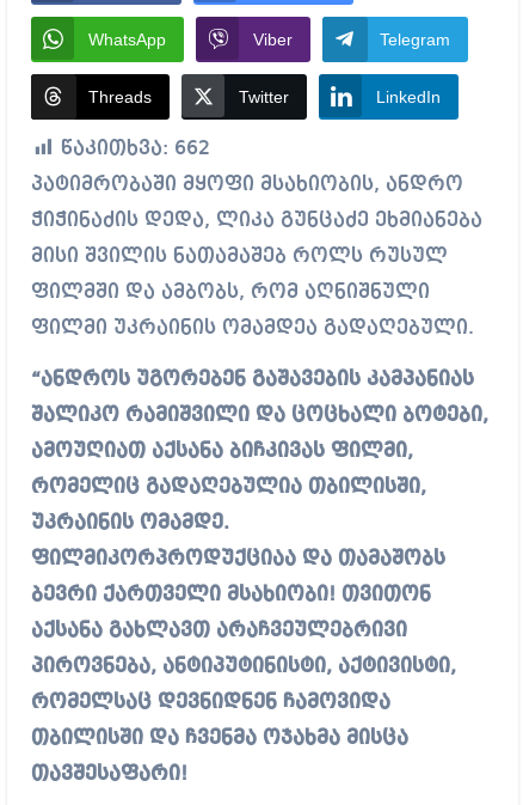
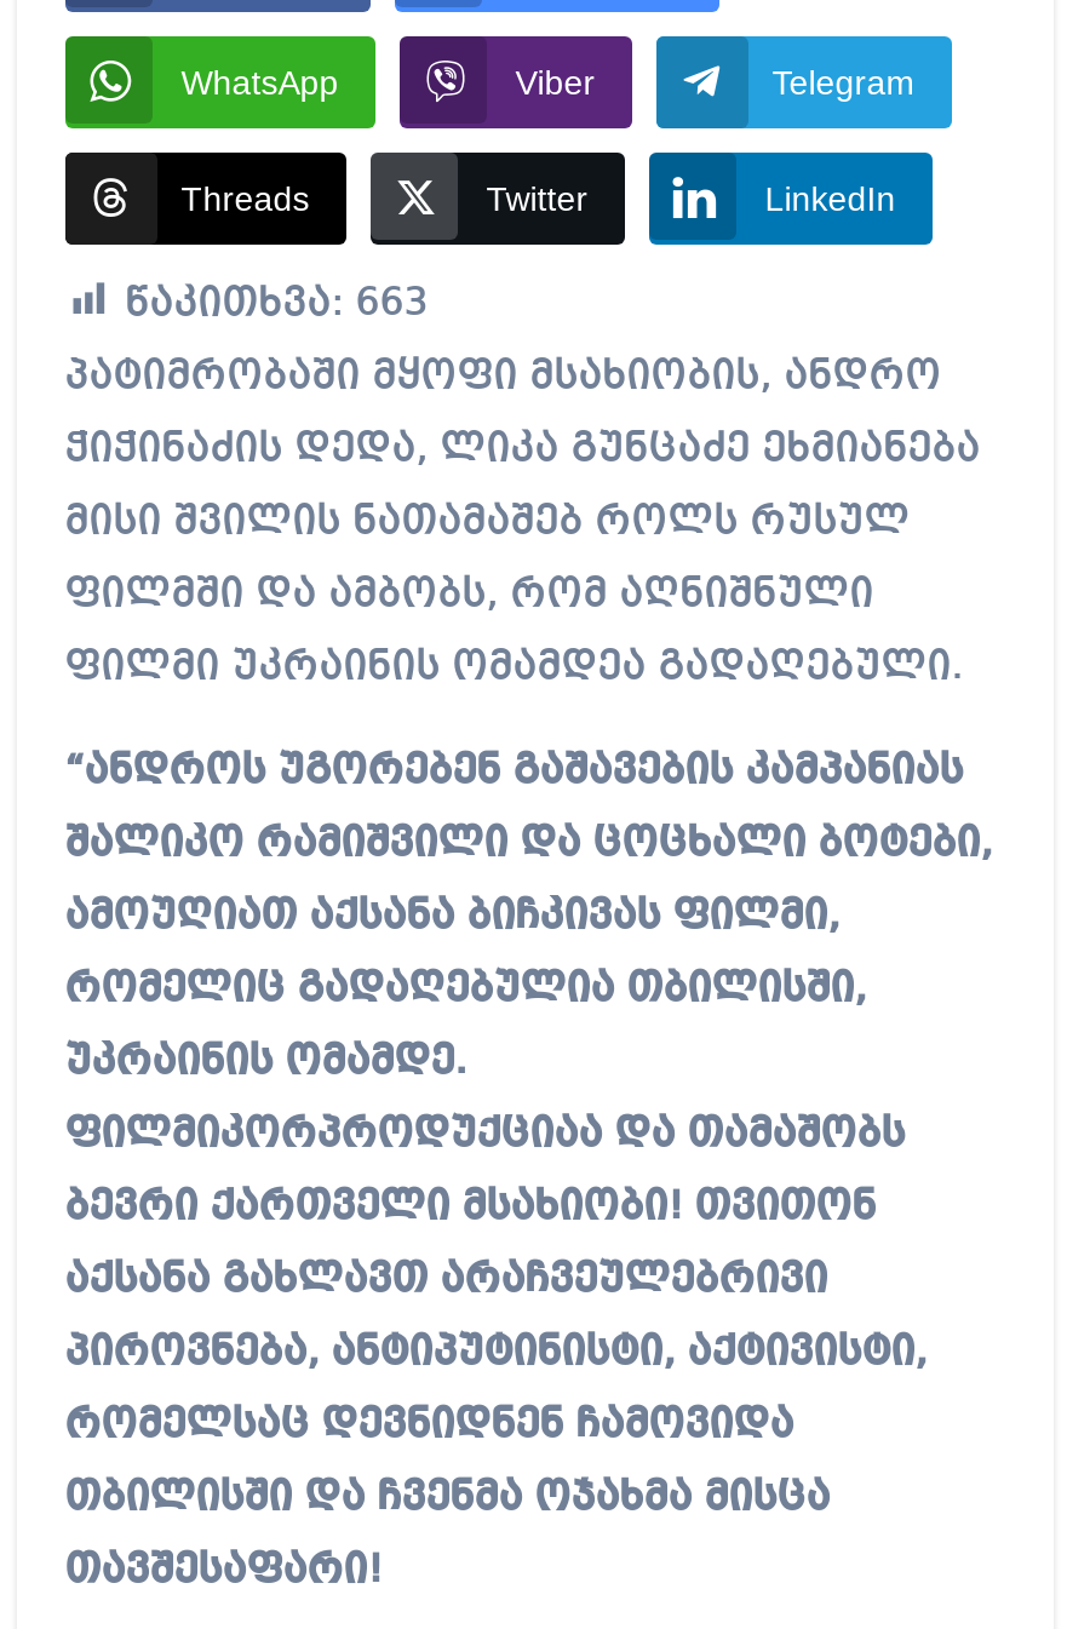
[61,139,210,160] წაკითხვა: 662 -> [125,282,428,323] წაკითხვა: 663

